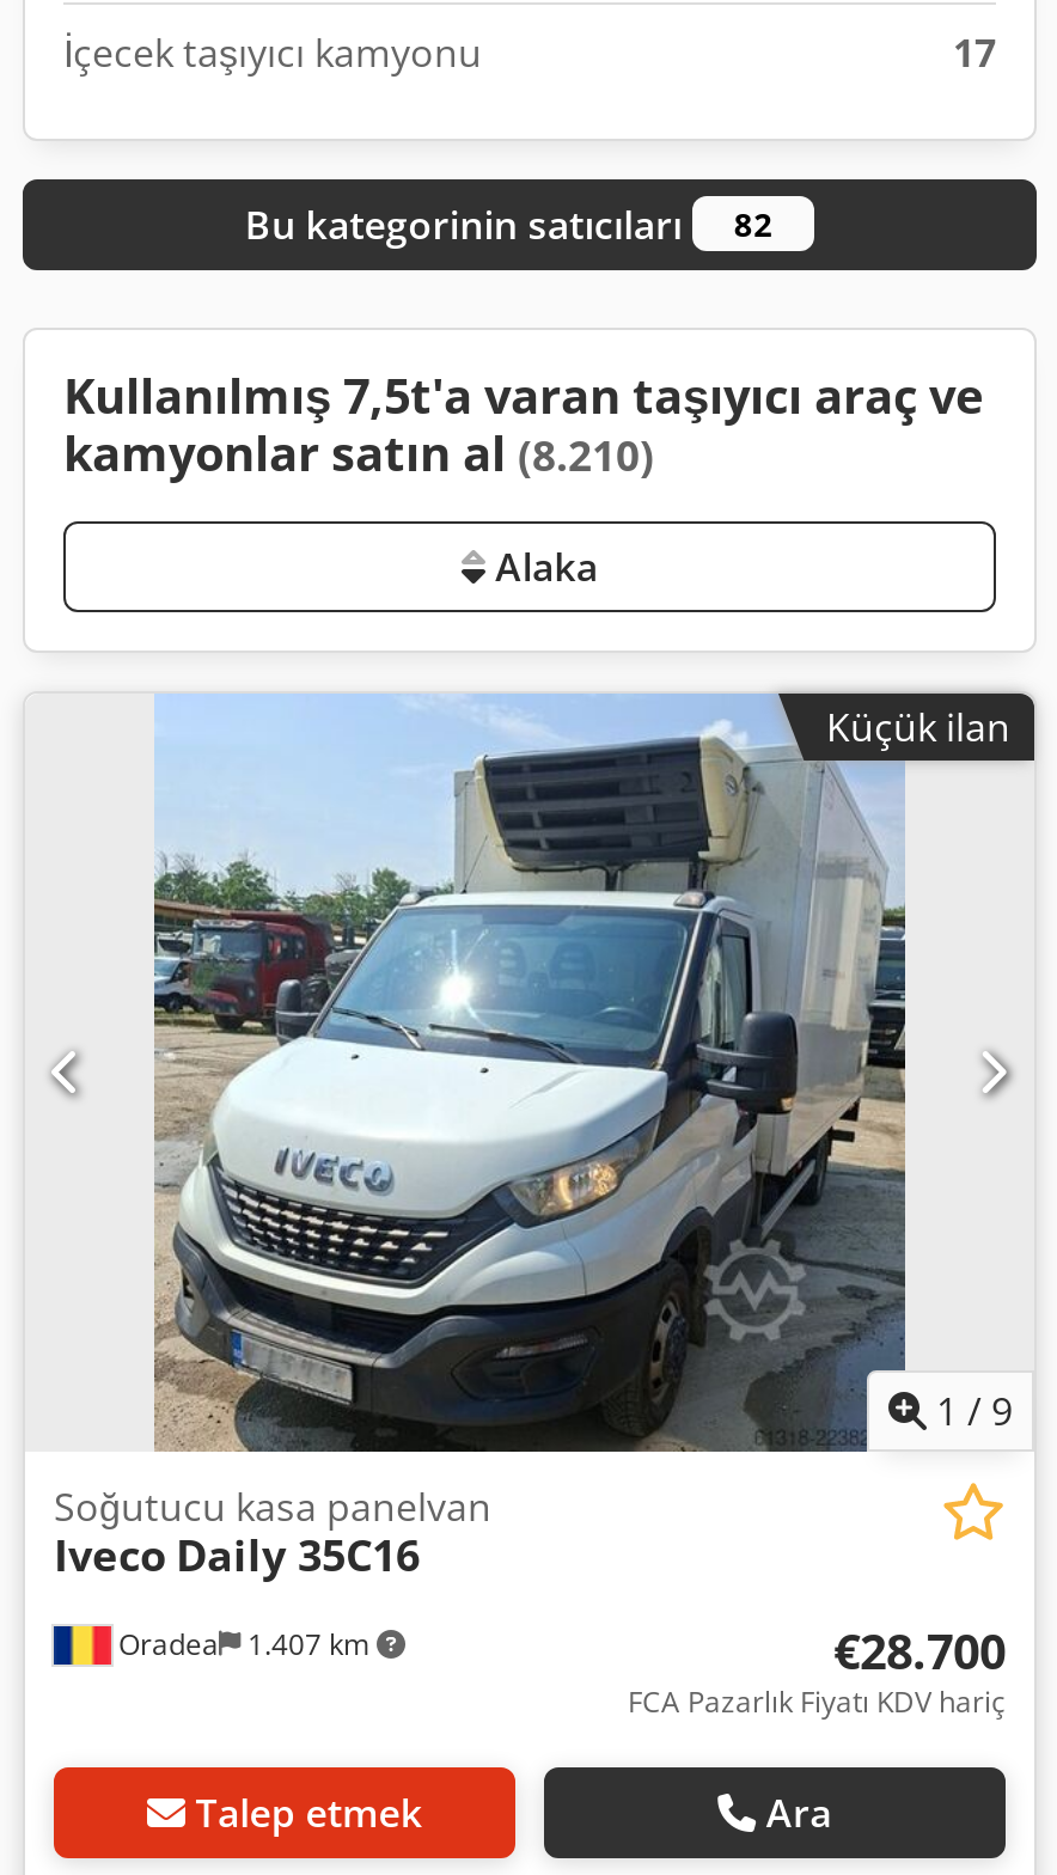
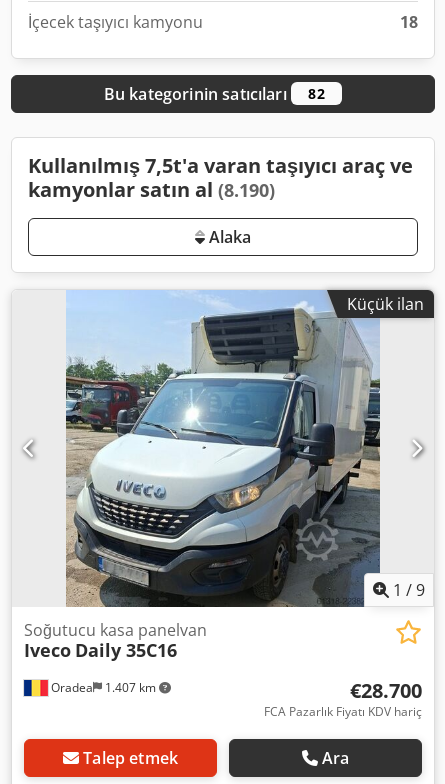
[953,26,996,79] 17 -> [400,11,418,33] 18
[63,421,654,485] kamyonlar satın al (8.210) -> [28,176,275,203] kamyonlar satın al (8.190)

